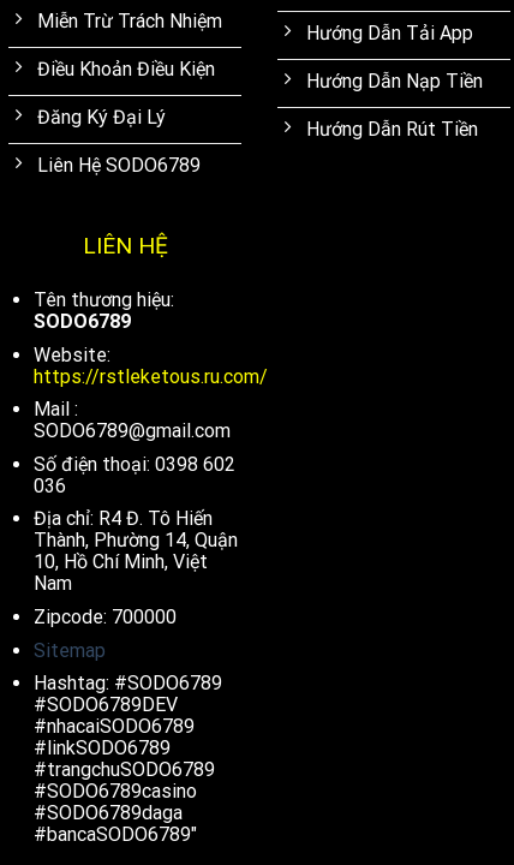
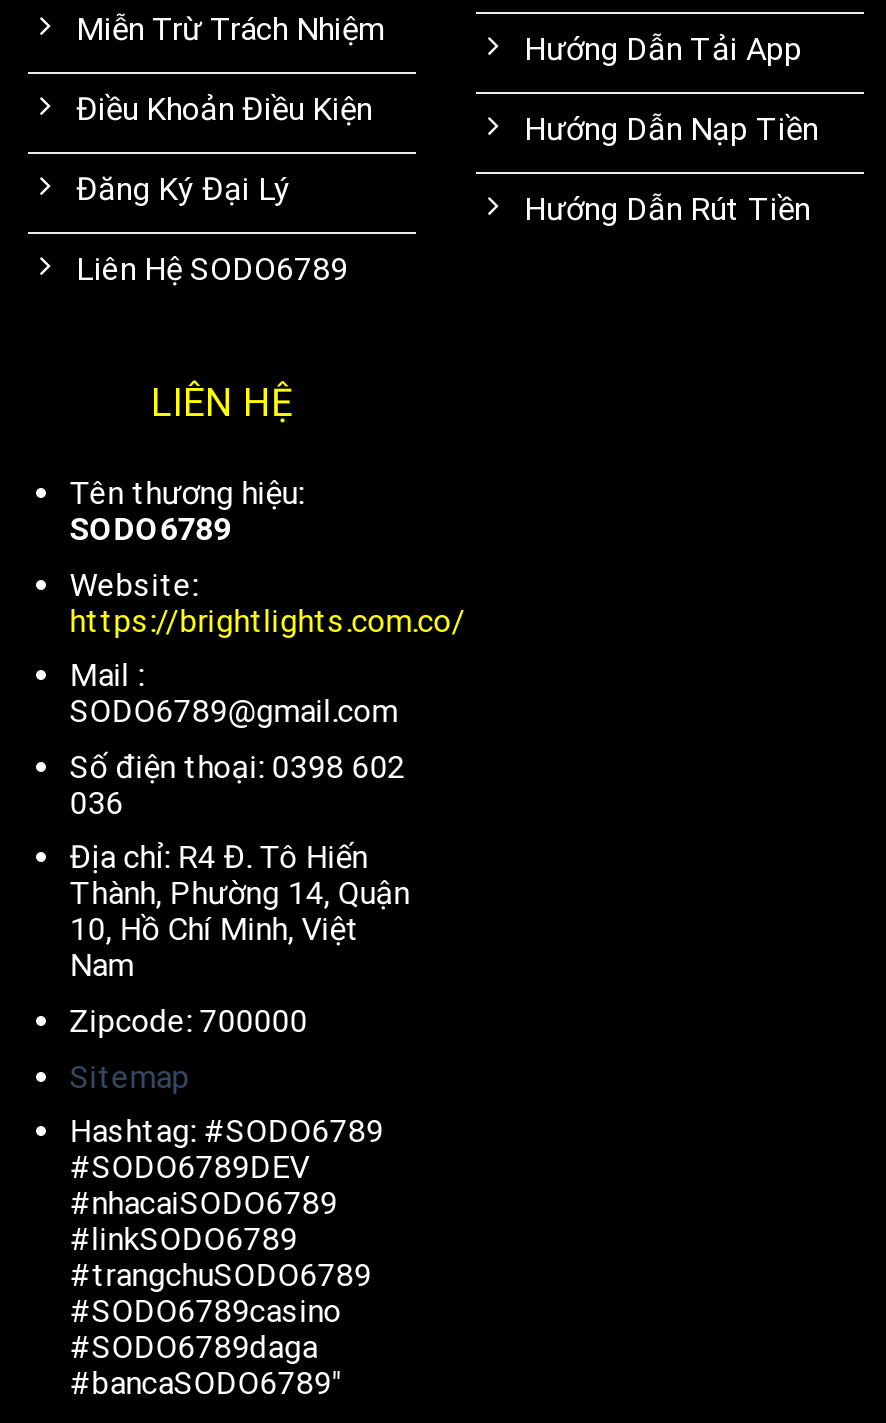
[33,365,268,388] https://rstleketous.ru.com/ -> [70,601,466,639] https://brightlights.com.co/

